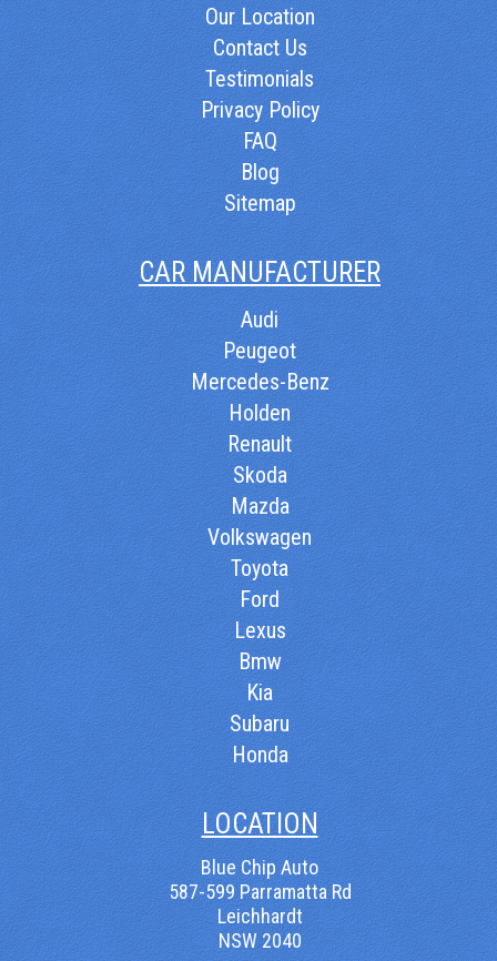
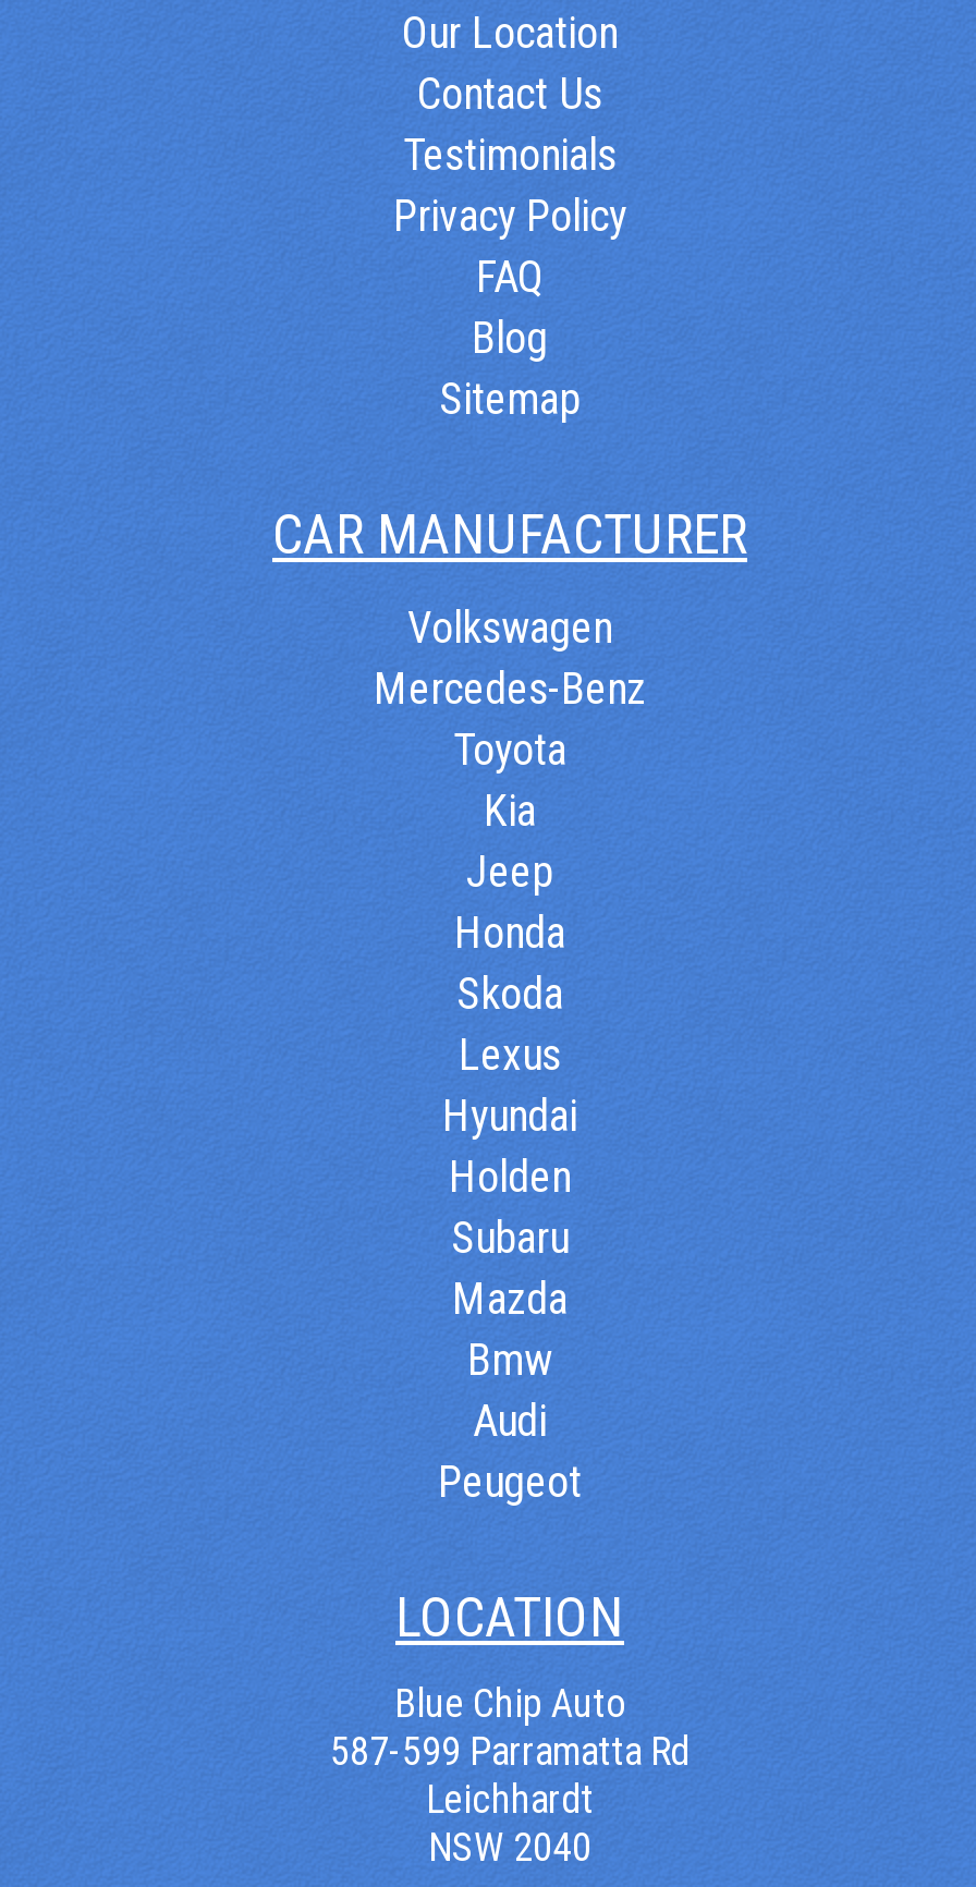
none -> [442,846,577,1142] Jeep | Hyundai
moved [223,306,296,364] -> [438,1395,582,1508]: Audi | Peugeot
moved [190,369,329,426] -> [374,663,646,1203]: Mercedes-Benz | Holden
[227,431,292,613] Renault | Ford -> none
moved [207,462,312,582] -> [407,602,612,1325]: Skoda | Mazda | Volkswagen | Toyota
moved [230,617,290,768] -> [451,785,569,1386]: Lexus | Bmw | Kia | Subaru | Honda

